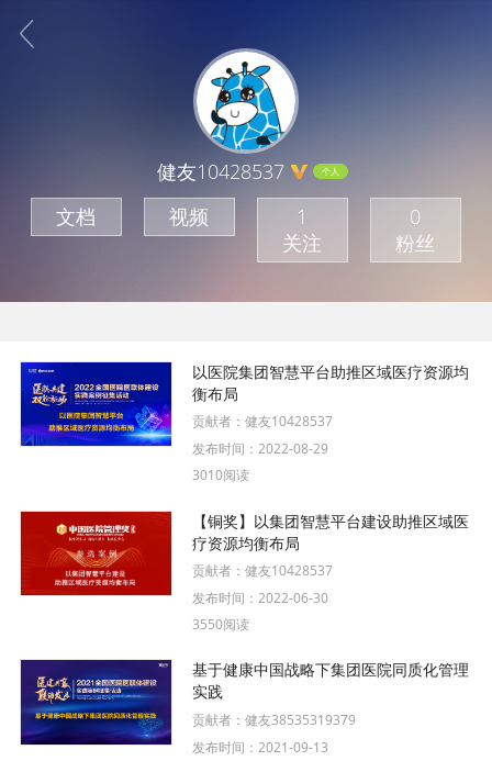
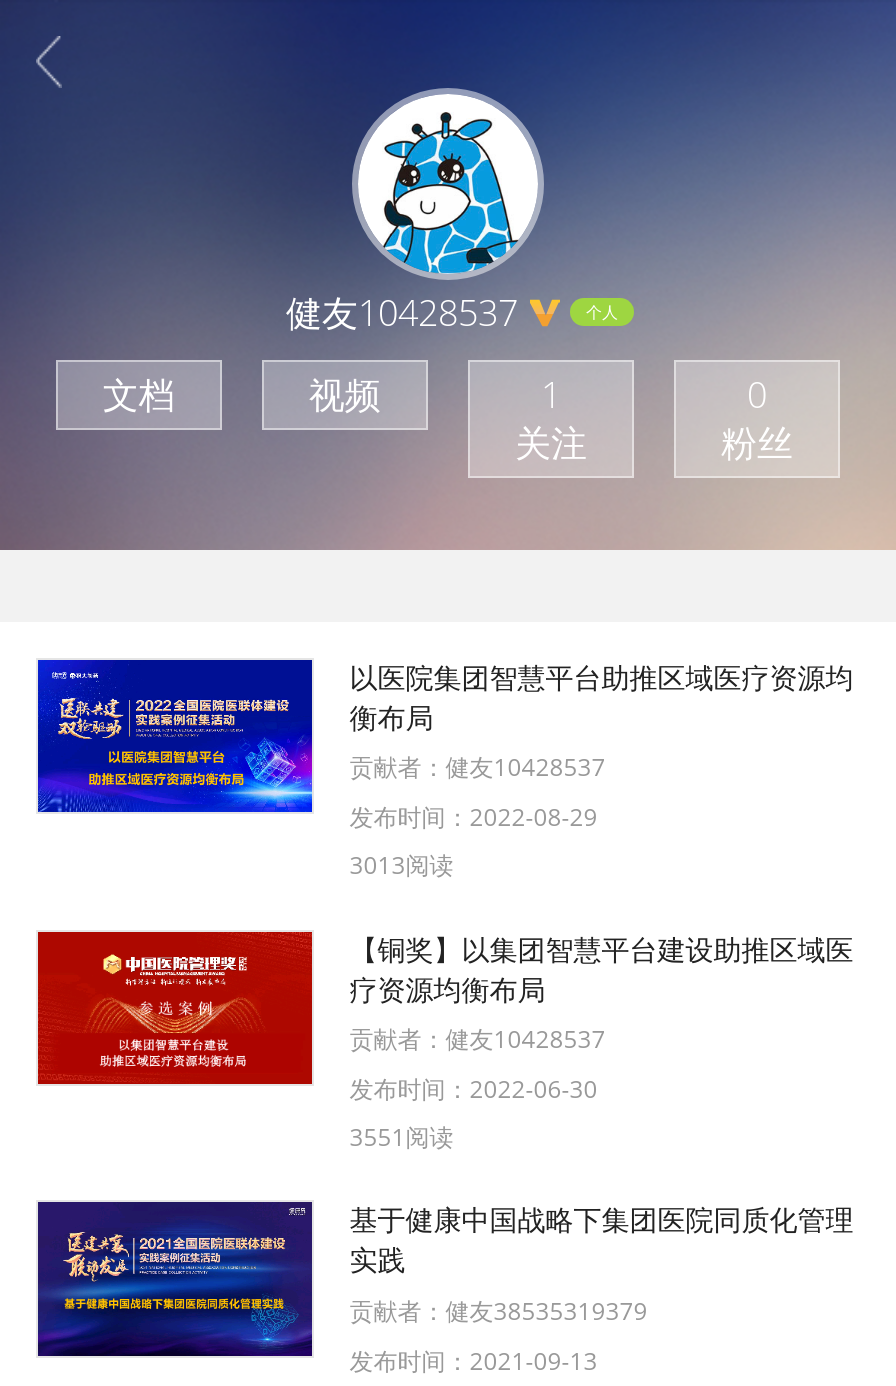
[192,465,249,484] 3010阅读 -> [349,848,453,882] 3013阅读
[192,615,249,633] 3550阅读 -> [349,1119,453,1153] 3551阅读

